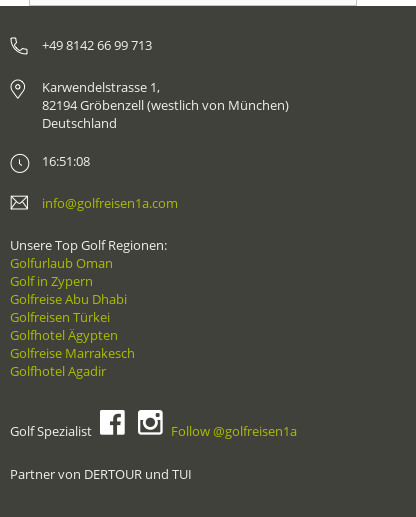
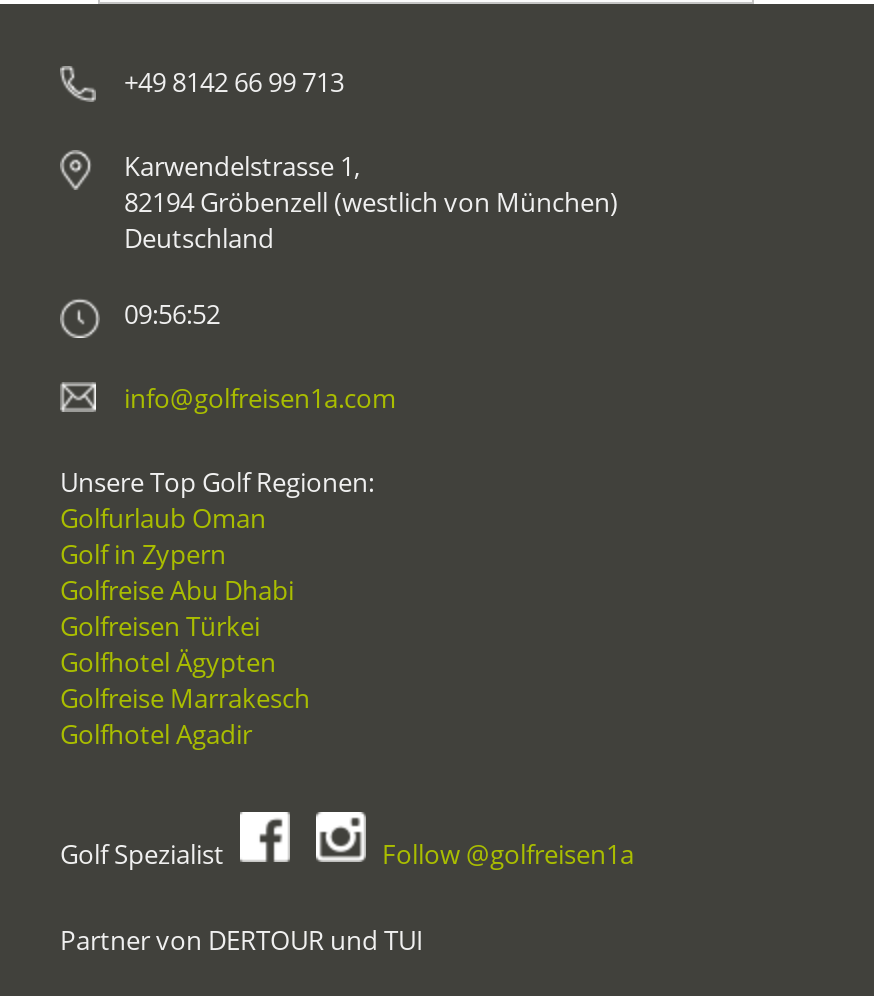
[42,152,90,170] 16:51:08 -> [124,296,220,332] 09:56:52

